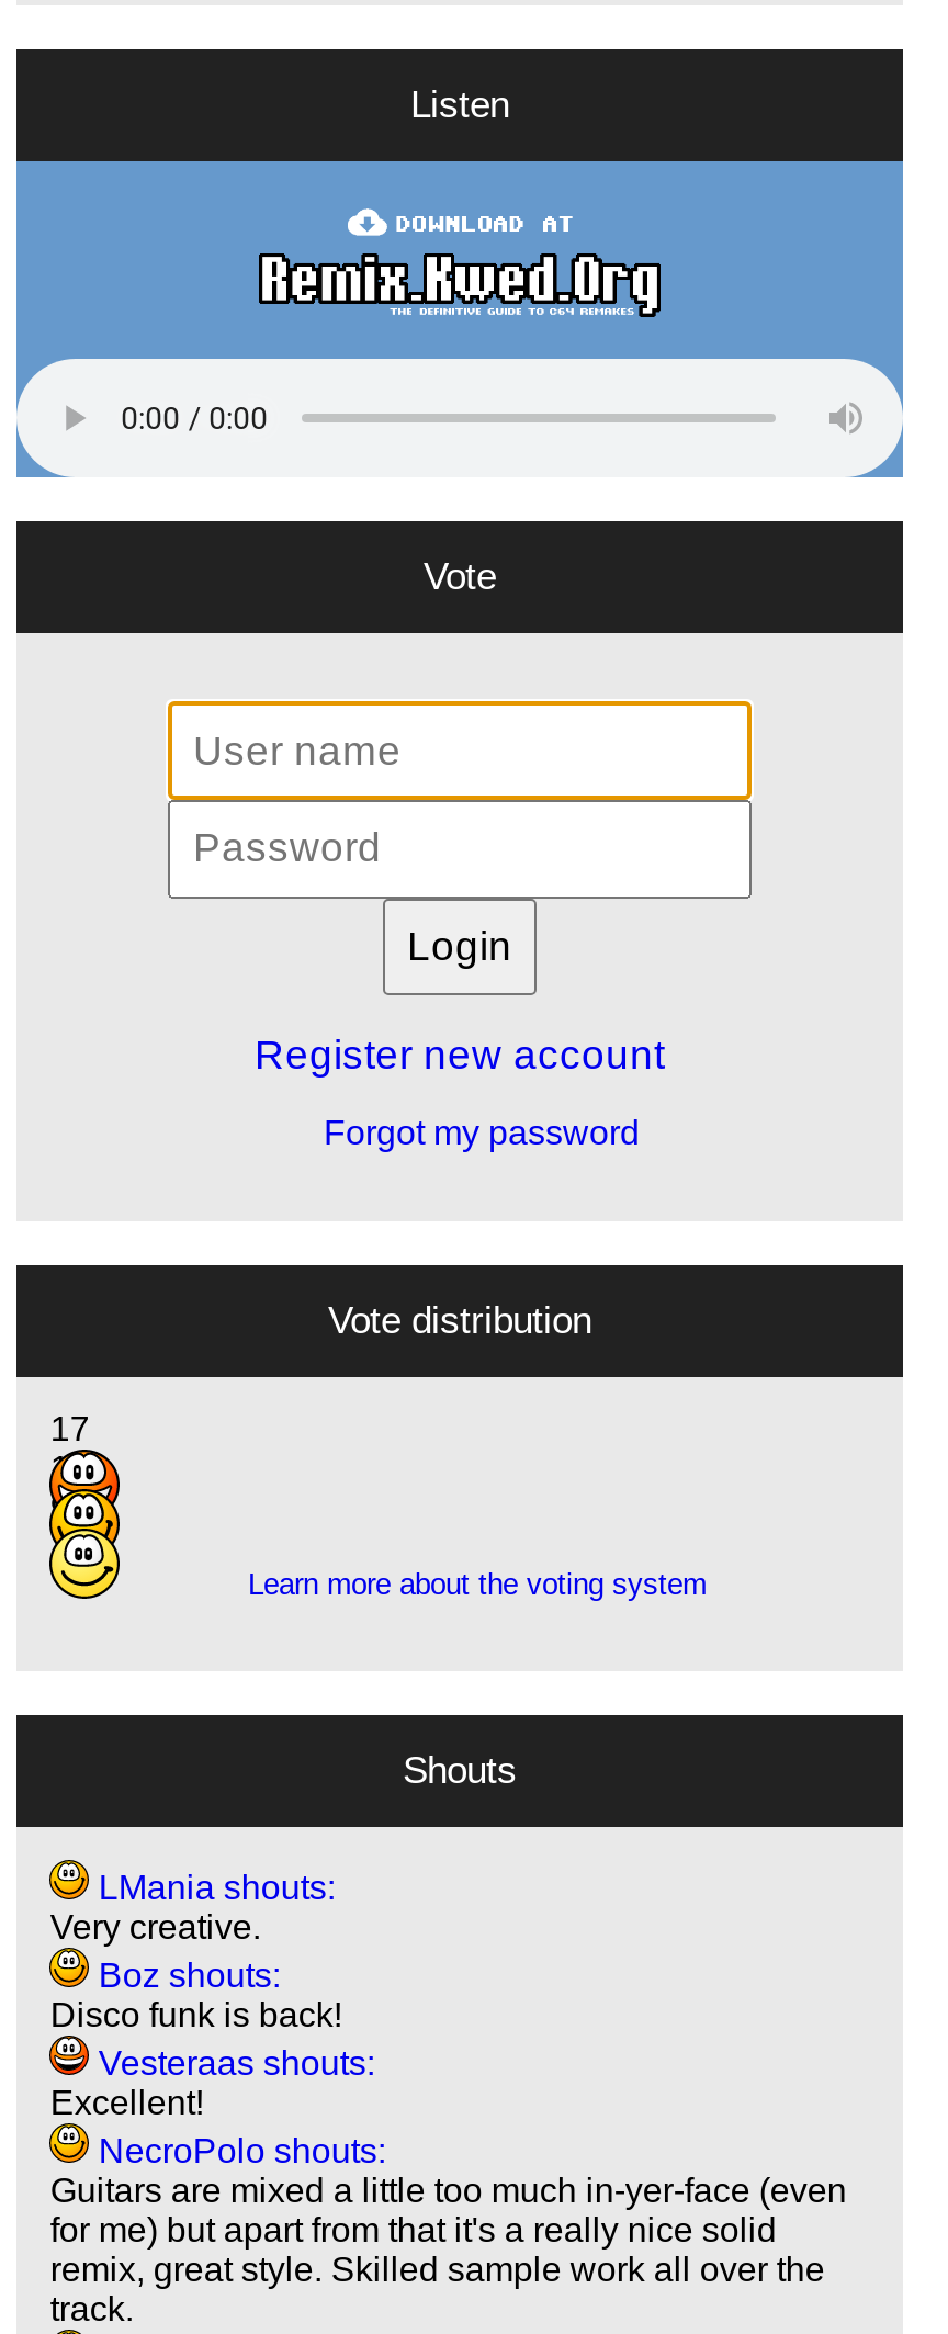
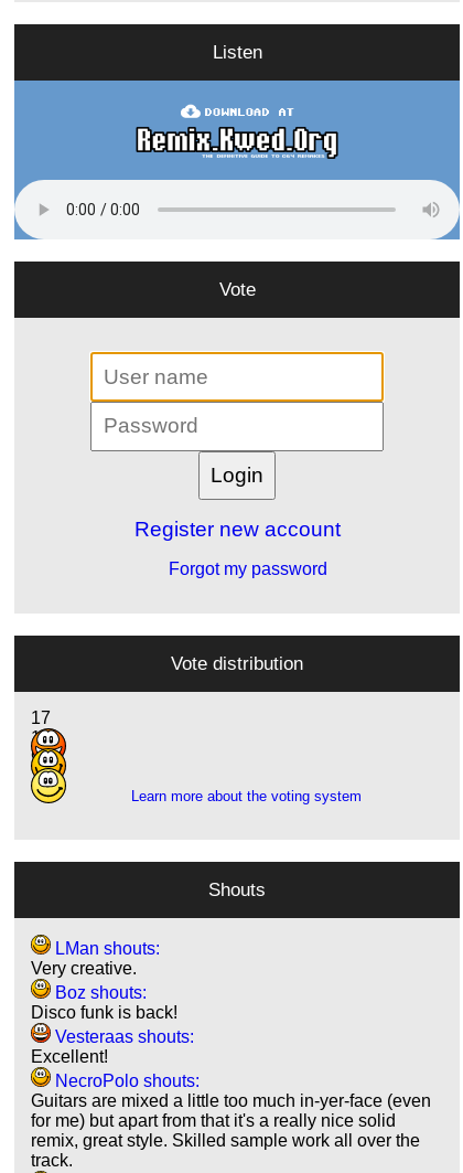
[90,1869,336,1906] LMania shouts: -> [51,939,160,958] LMan shouts:

